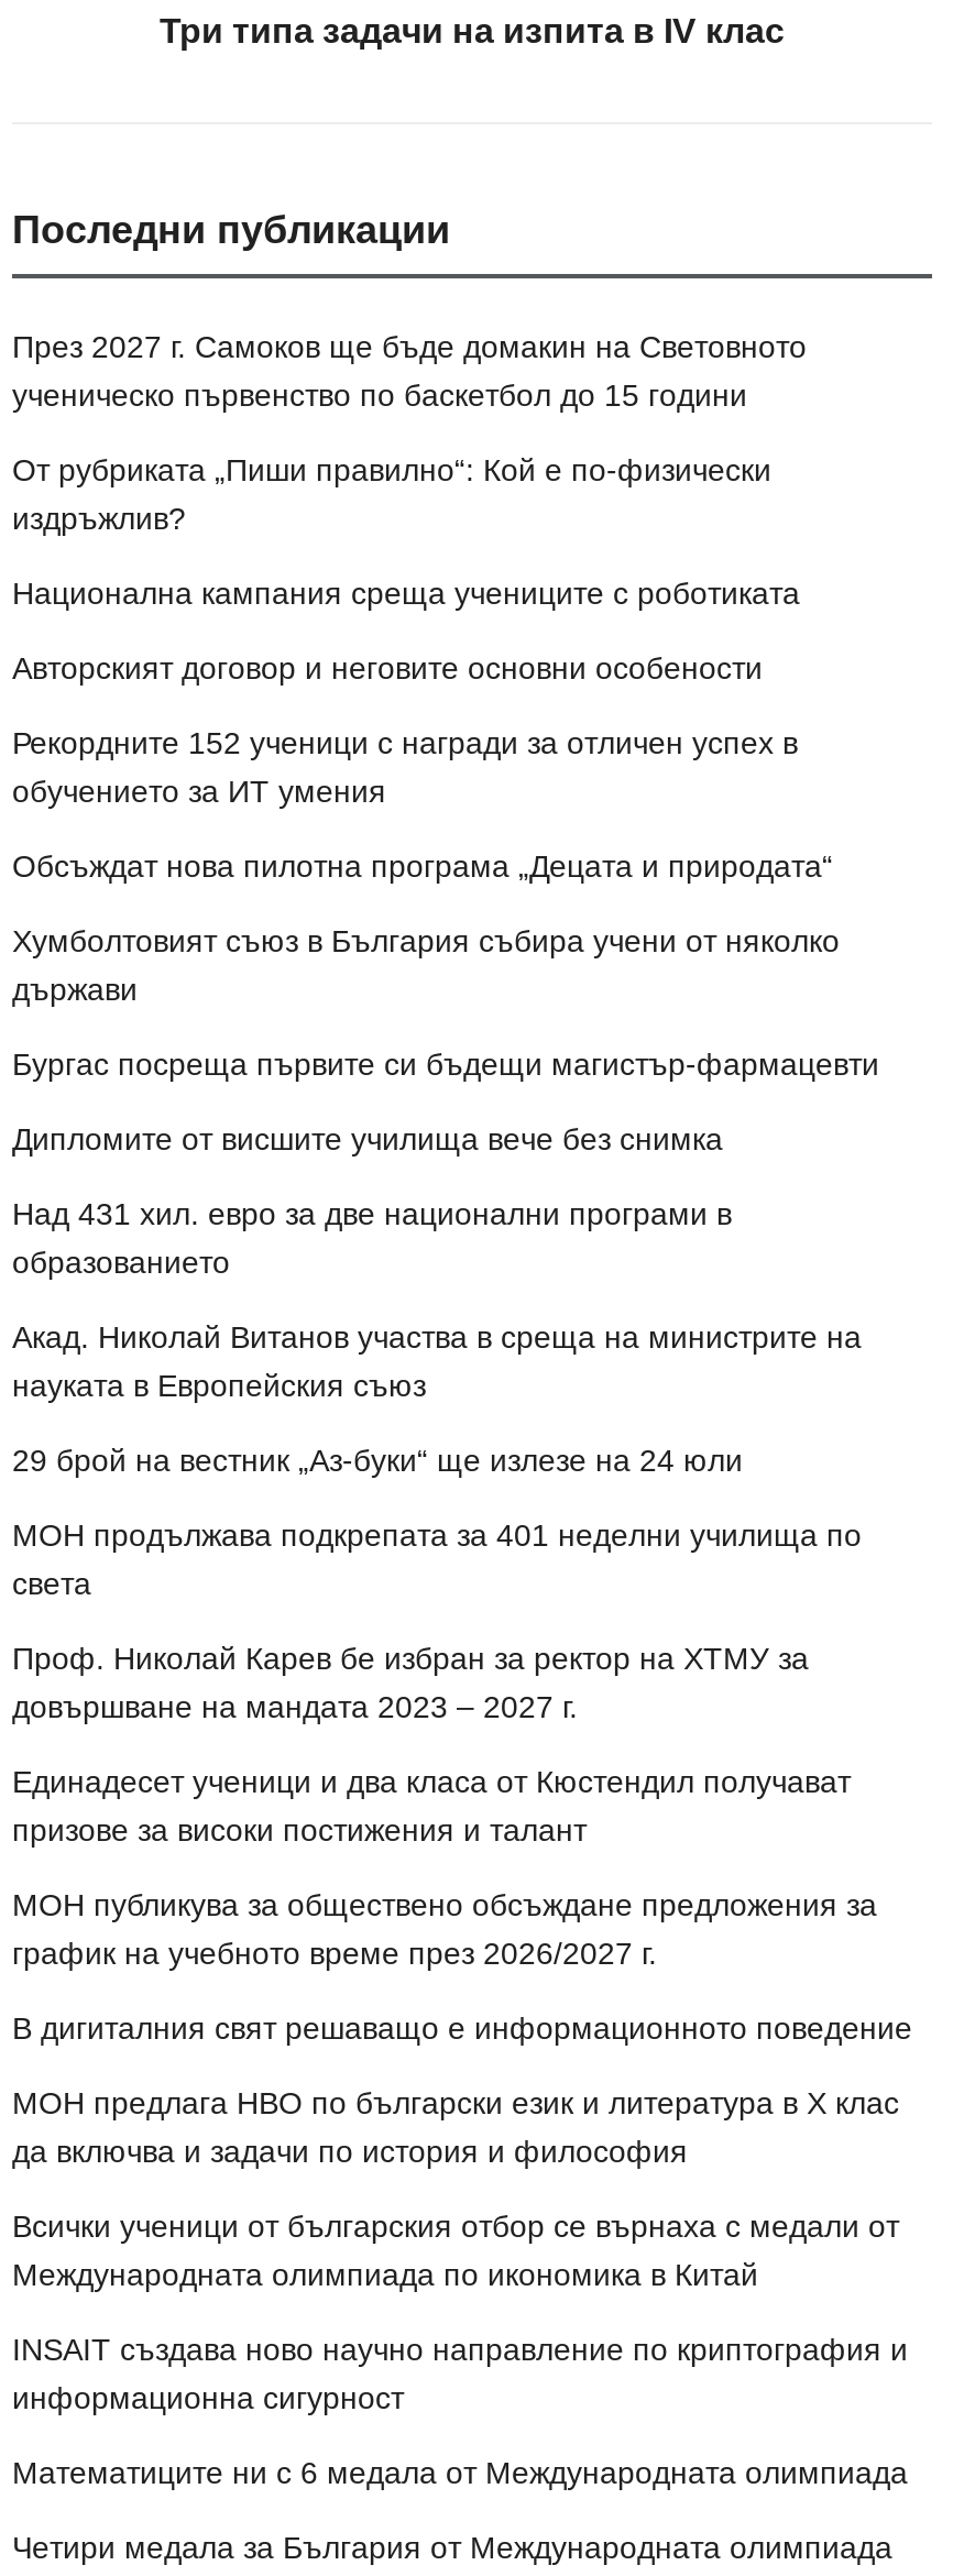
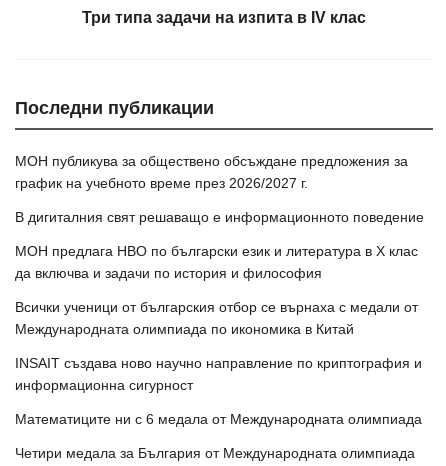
[12,329,879,1848] През 2027 г. Самоков ще бъде домакин на Световното | ученическо първенство по баскетбол до 15 години | От рубриката „Пиши правилно“: Кой е по-физически | издръжлив? | Национална кампания среща учениците с роботиката | Авторският договор и неговите основни особености | Рекордните 152 ученици с награди за отличен успех в | обучението за ИТ умения | Обсъждат нова пилотна програма „Децата и природата“ | Хумболтовият съюз в България събира учени от няколко | държави | Бургас посреща първите си бъдещи магистър-фармацевти | Дипломите от висшите училища вече без снимка | Над 431 хил. евро за две национални програми в | образованието | Акад. Николай Витанов участва в среща на министрите на | науката в Европейския съюз | 29 брой на вестник „Аз-буки“ ще излезе на 24 юли | МОН продължава подкрепата за 401 неделни училища по | света | Проф. Николай Карев бе избран за ректор на ХТМУ за | довършване на мандата 2023 – 2027 г. | Единадесет ученици и два класа от Кюстендил получават | призове за високи постижения и талант -> none

